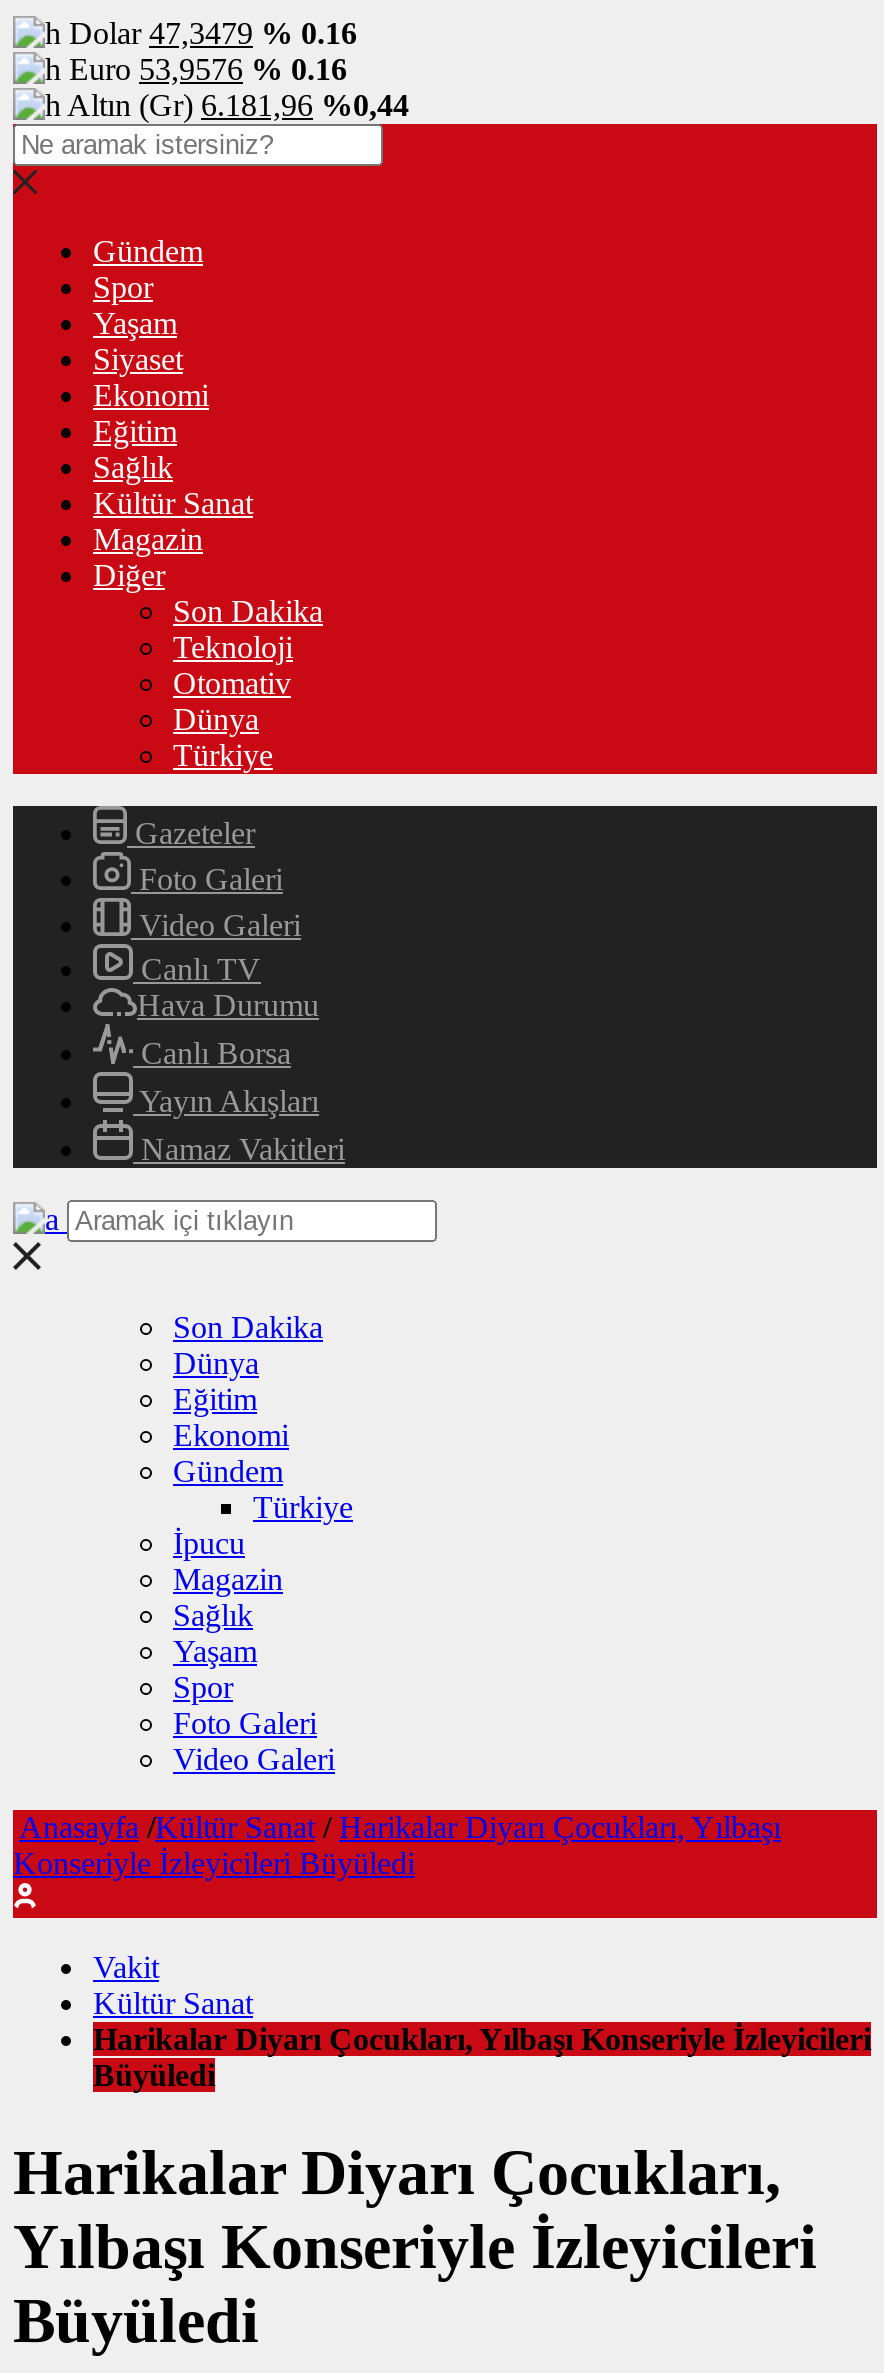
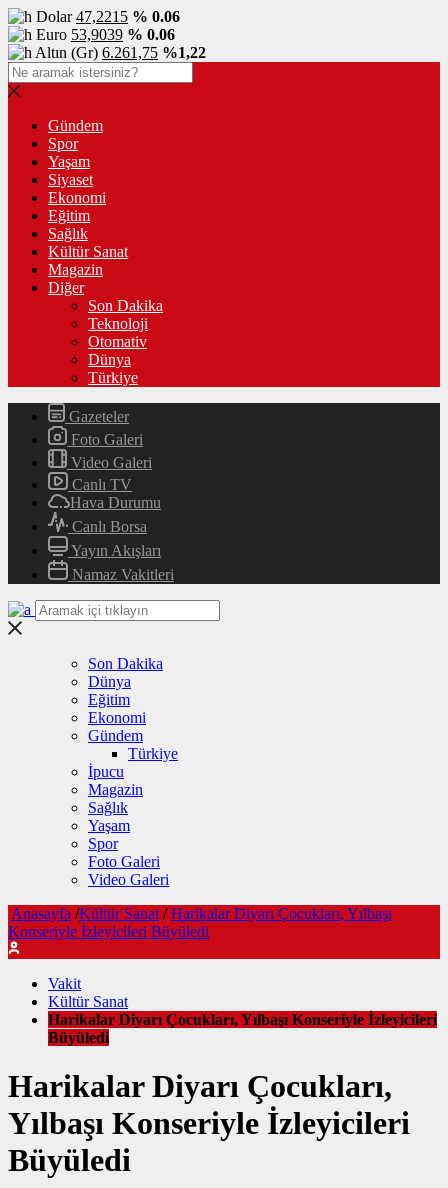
[69,16,357,50] Dolar 47,3479 % 0.16 -> [36,8,180,25] Dolar 47,2215 % 0.06
[69,52,347,86] Euro 53,9576 % 0.16 -> [36,26,175,43] Euro 53,9039 % 0.06
[67,88,409,122] Altın (Gr) 6.181,96 %0,44 -> [35,44,206,61] Altın (Gr) 6.261,75 %1,22

